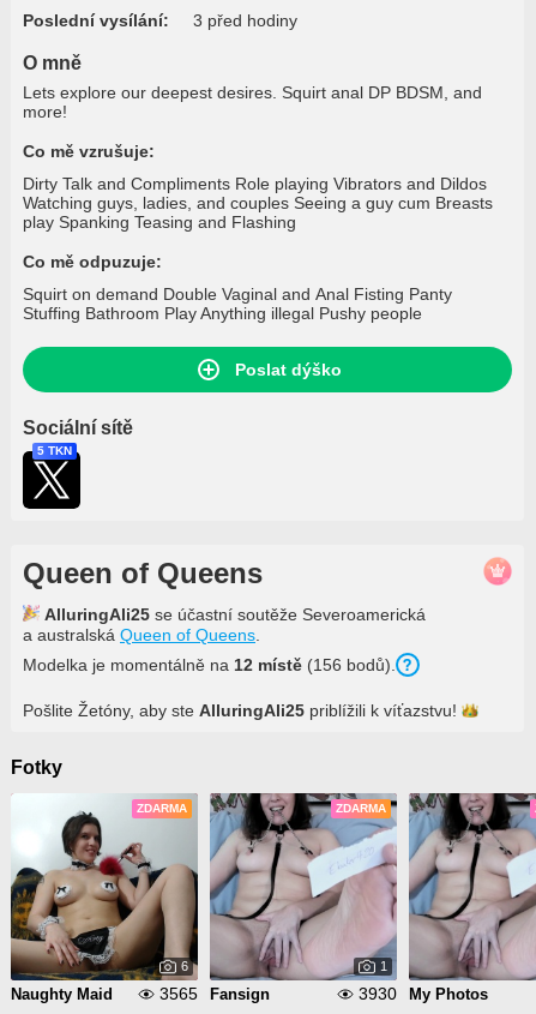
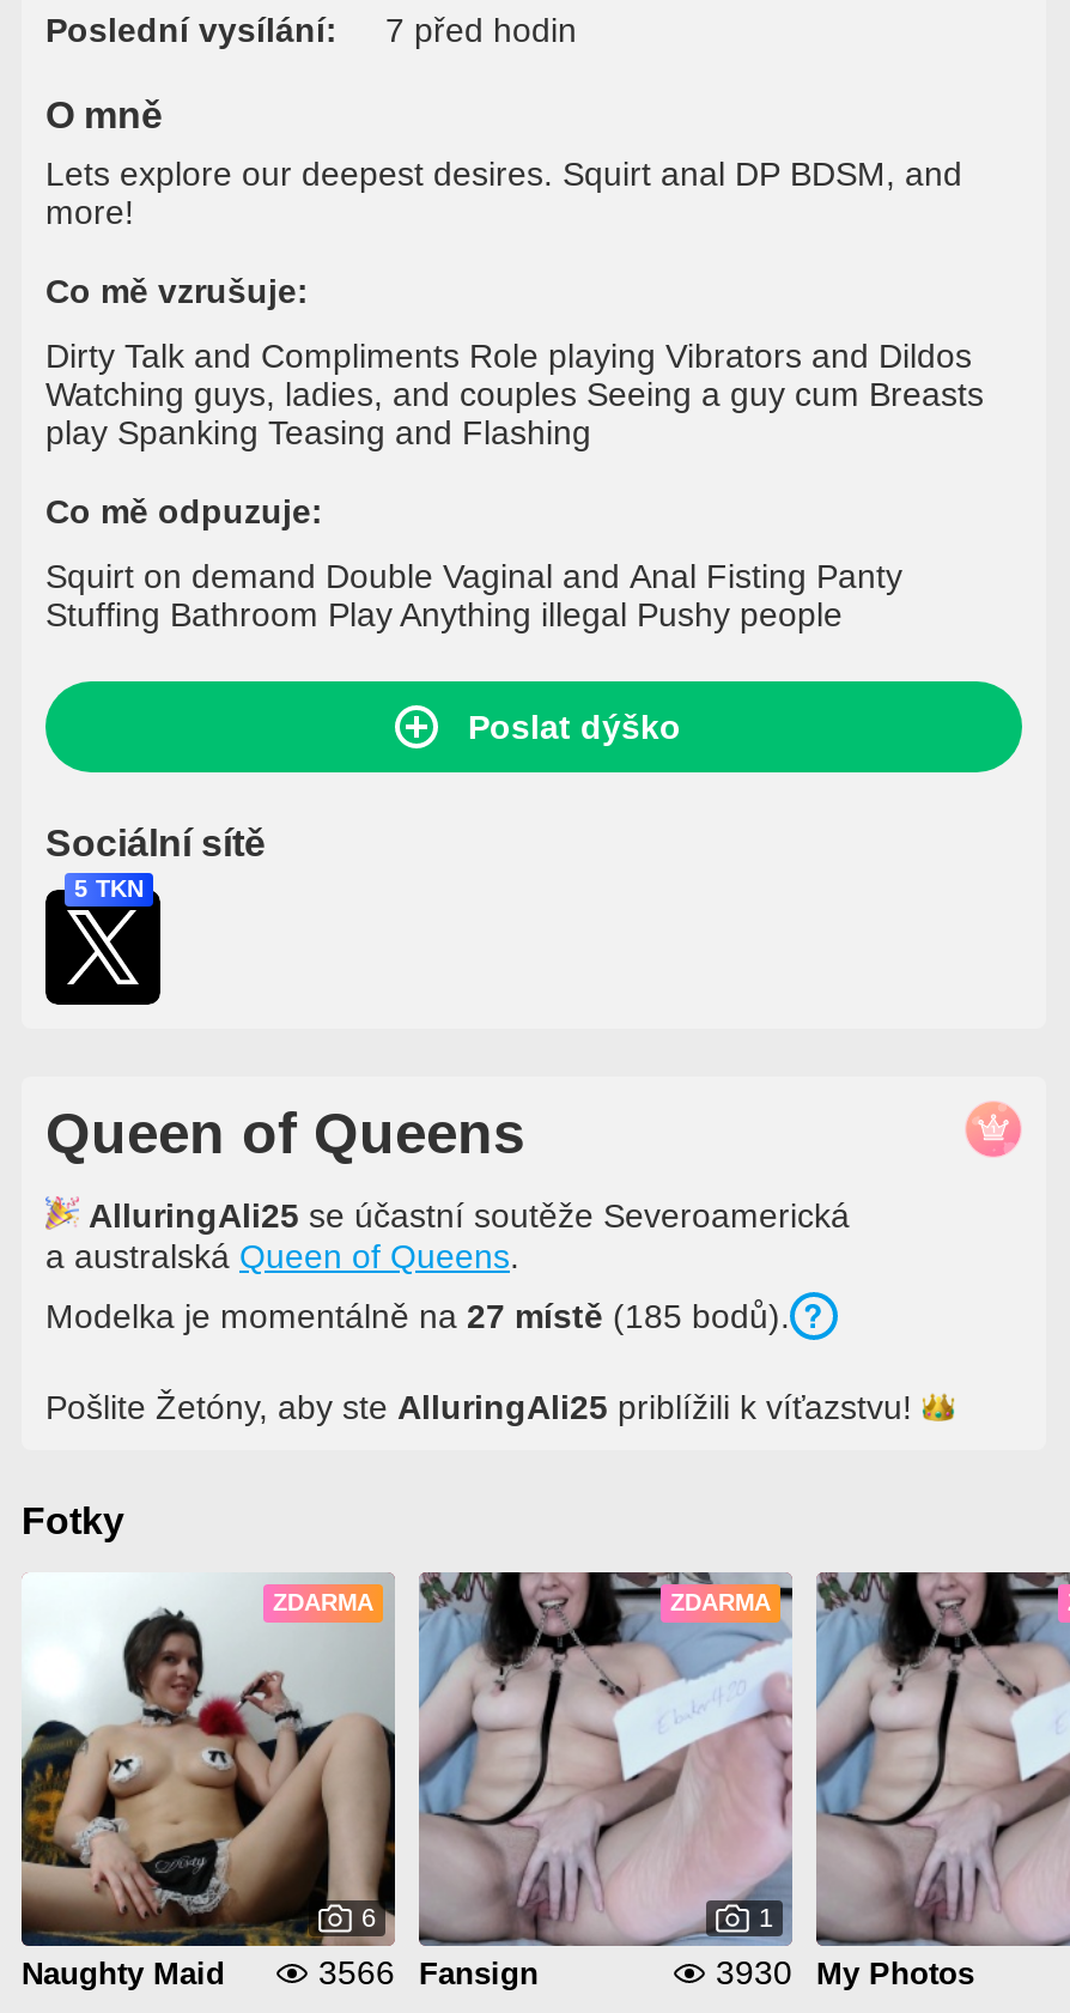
[23,11,297,30] Poslední vysílání: 3 před hodiny -> [45,11,577,49] Poslední vysílání: 7 před hodin
[23,655,396,674] Modelka je momentálně na 12 místě (156 bodů). -> [45,1297,790,1335] Modelka je momentálně na 27 místě (185 bodů).
[159,984,270,1003] 3565 Fansign -> [318,1953,539,1991] 3566 Fansign

